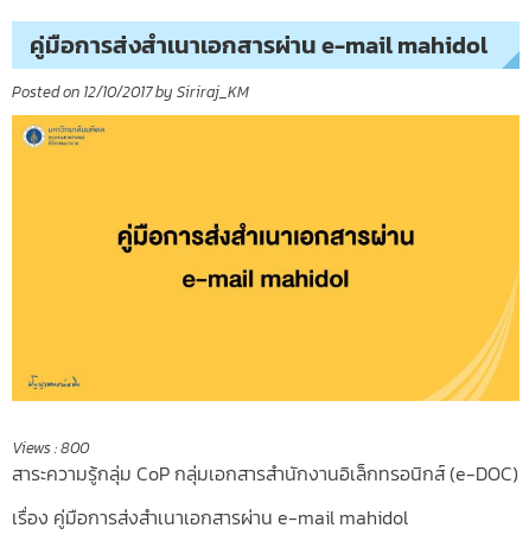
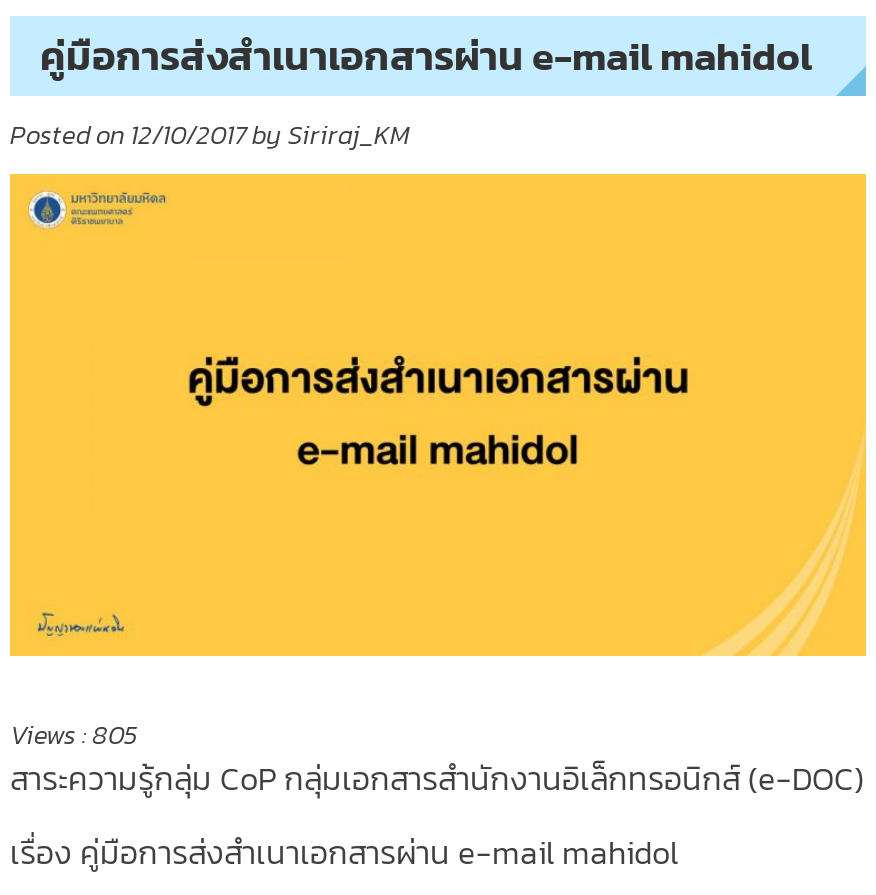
[12,436,89,459] Views : 800 -> [10,716,138,754] Views : 805

